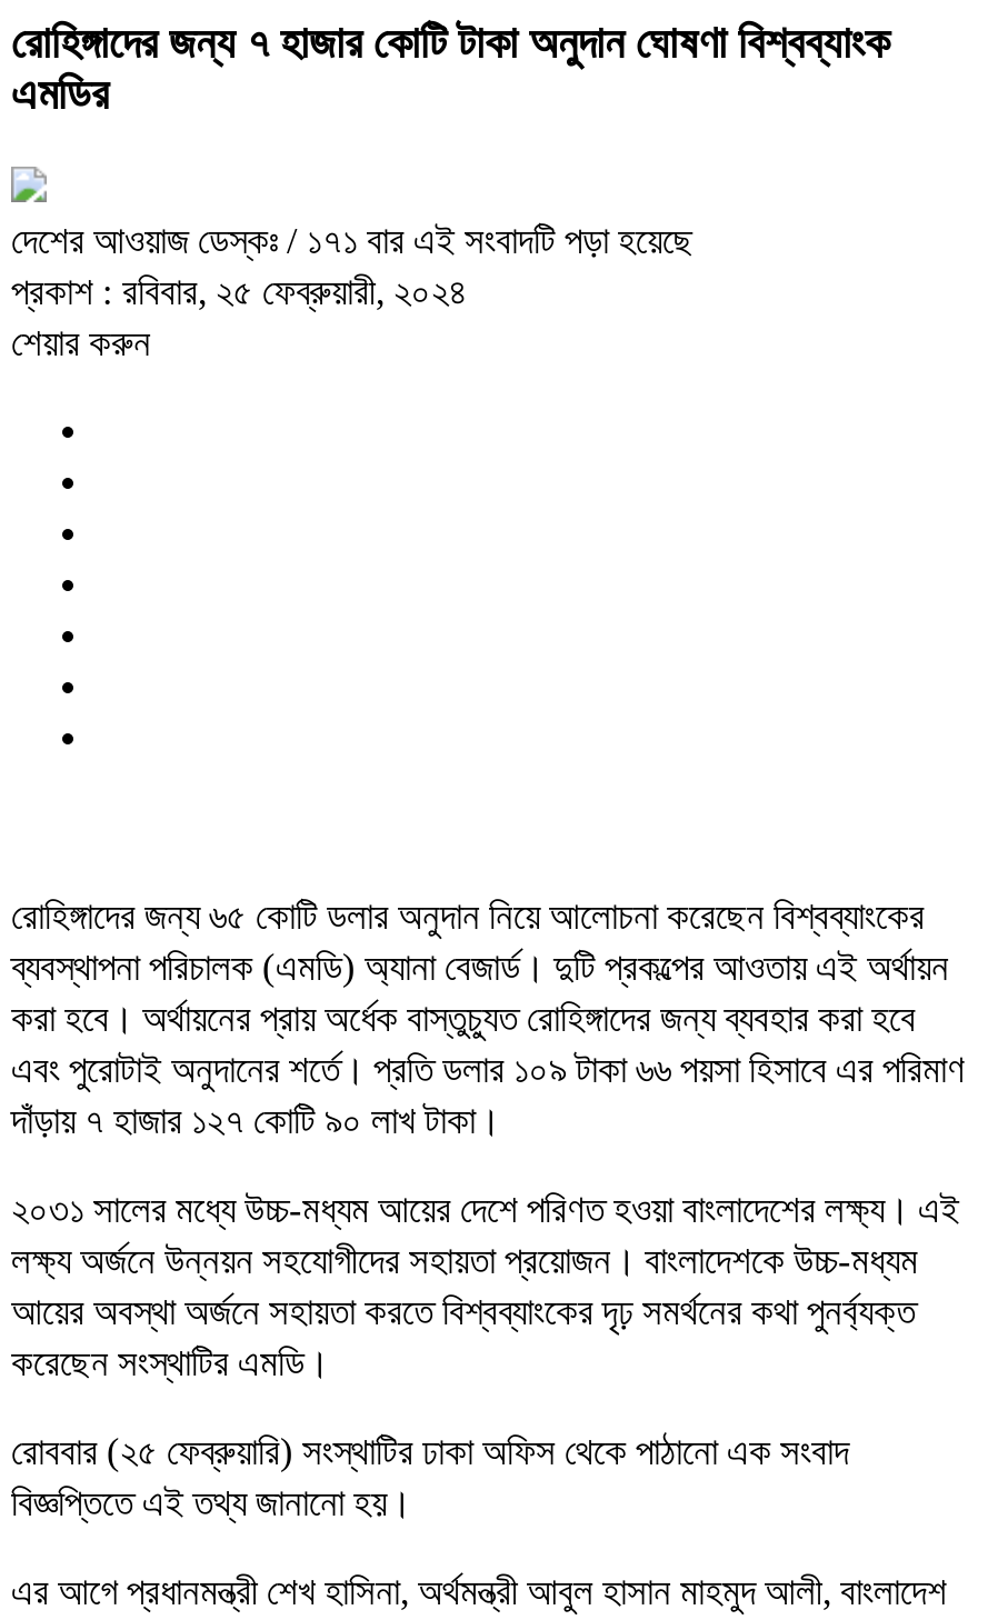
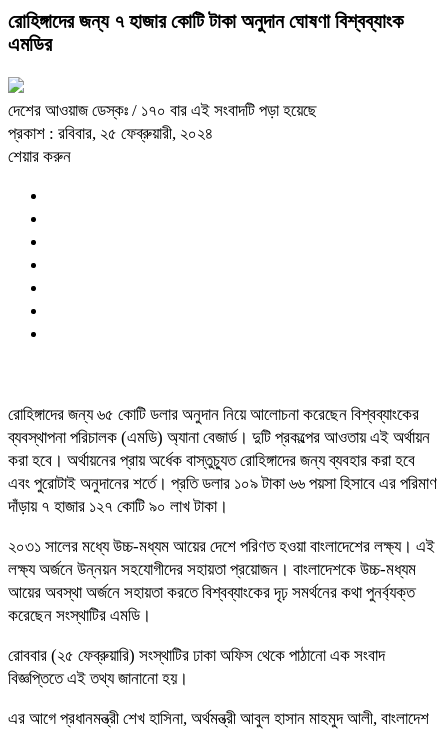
[11,220,693,262] দেশের আওয়াজ ডেস্কঃ / ১৭১ বার এই সংবাদটি পড়া হয়েছে -> [8,101,317,120] দেশের আওয়াজ ডেস্কঃ / ১৭০ বার এই সংবাদটি পড়া হয়েছে

